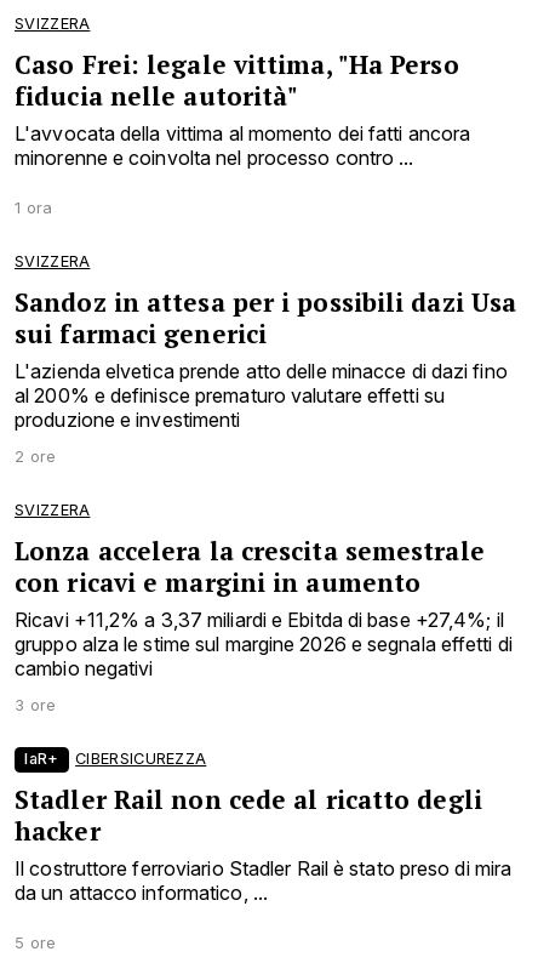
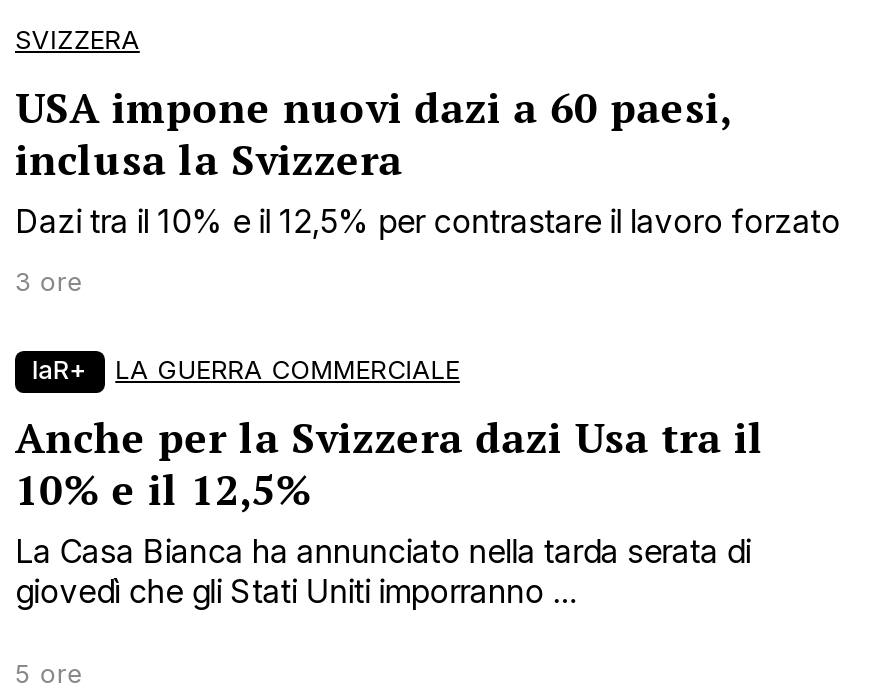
[15,48,516,681] Caso Frei: legale vittima, "Ha Perso | fiducia nelle autorità" | L'avvocata della vittima al momento dei fatti ancora | minorenne e coinvolta nel processo contro ... | 1 ora | SVIZZERA | Sandoz in attesa per i possibili dazi Usa | sui farmaci generici | L'azienda elvetica prende atto delle minacce di dazi fino | al 200% e definisce prematuro valutare effetti su | produzione e investimenti | 2 ore | SVIZZERA | Lonza accelera la crescita semestrale | con ricavi e margini in aumento | Ricavi +11,2% a 3,37 miliardi e Ebitda di base +27,4%; il | gruppo alza le stime sul margine 2026 e segnala effetti di | cambio negativi -> [15,80,841,242] USA impone nuovi dazi a 60 paesi, | inclusa la Svizzera | Dazi tra il 10% e il 12,5% per contrastare il lavoro forzato
[15,750,511,905] CIBERSICUREZZA | Stadler Rail non cede al ricatto degli | hacker | Il costruttore ferroviario Stadler Rail è stato preso di mira | da un attacco informatico, ... -> [15,356,764,612] LA GUERRA COMMERCIALE | Anche per la Svizzera dazi Usa tra il | 10% e il 12,5% | La Casa Bianca ha annunciato nella tarda serata di | giovedì che gli Stati Uniti imporranno ...

